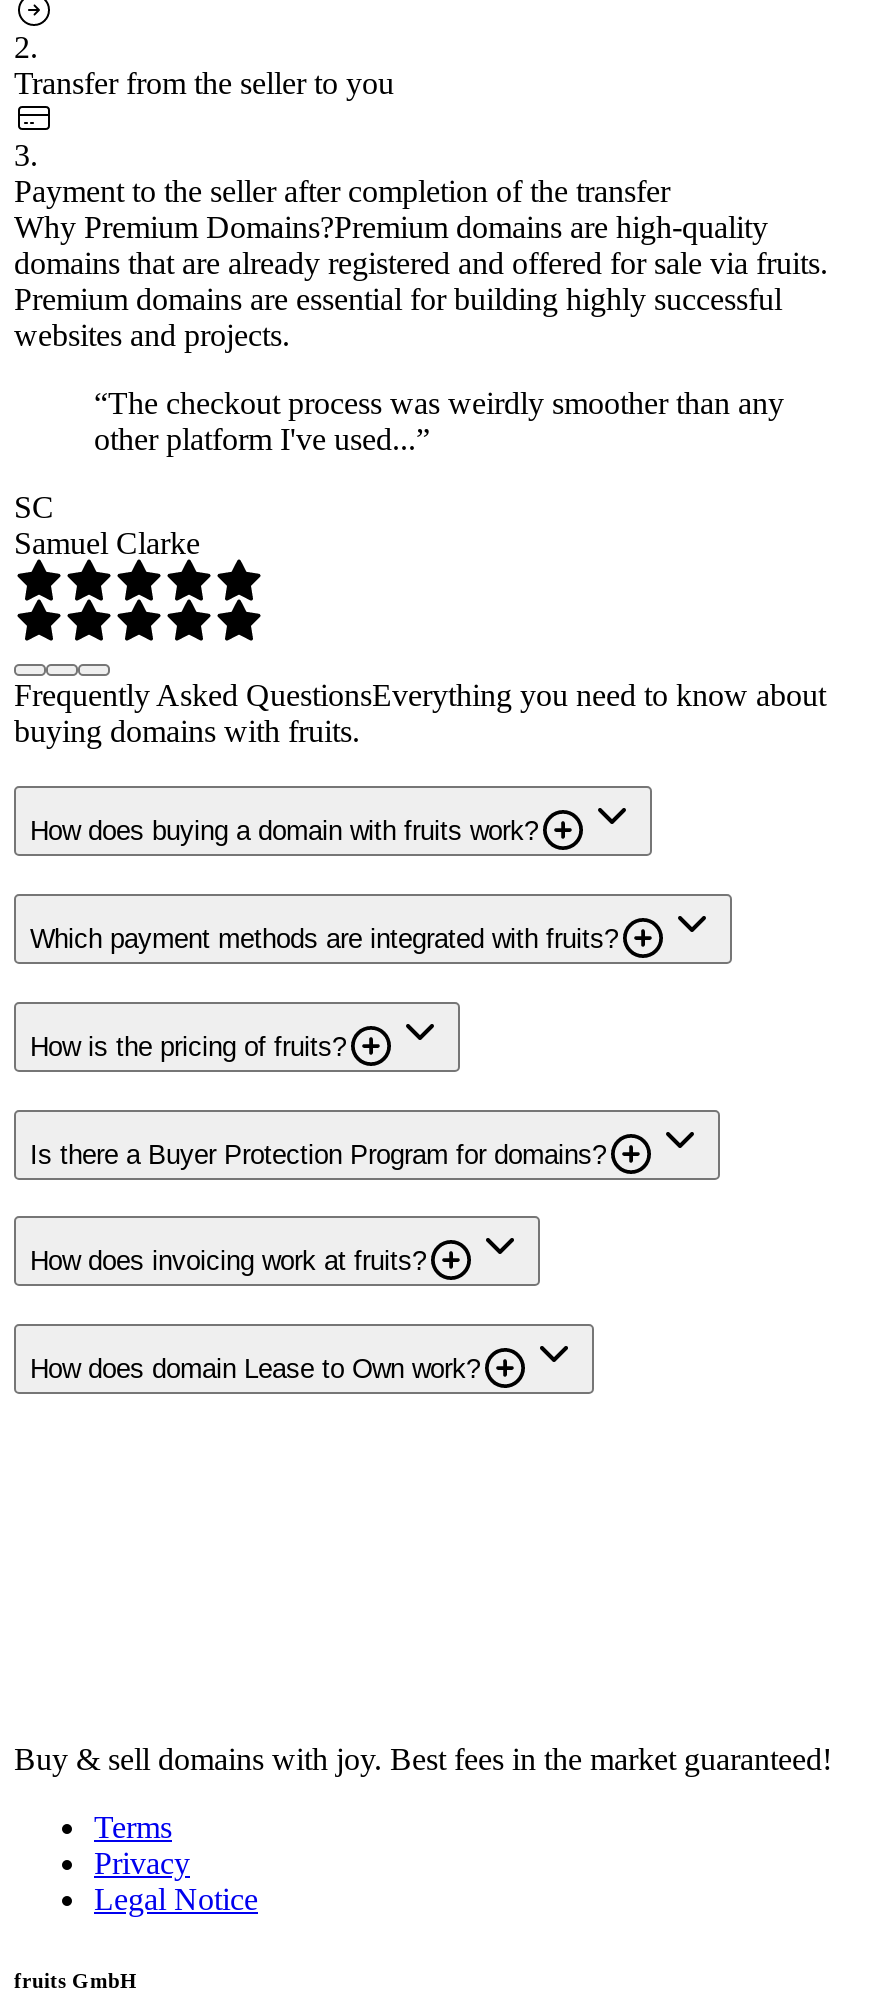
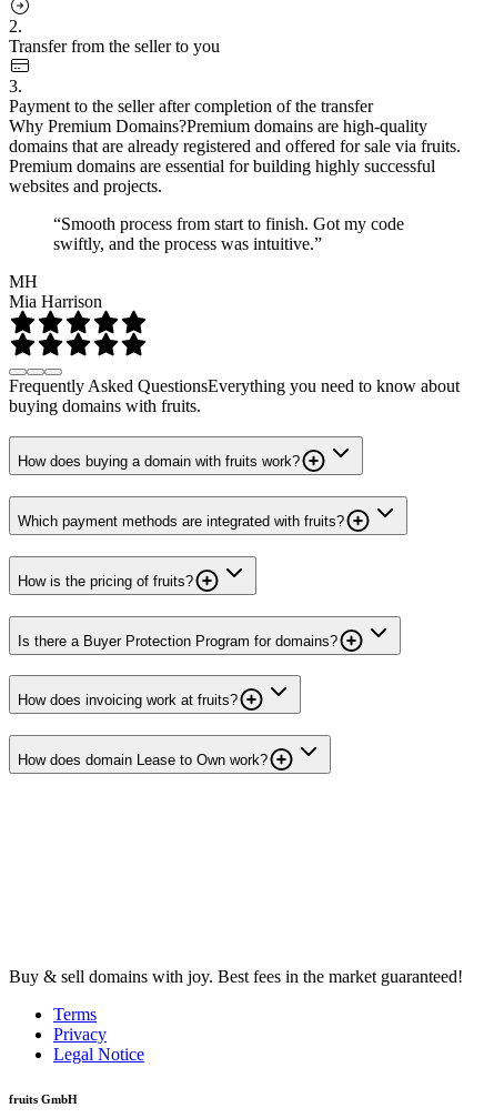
[94,385,784,455] “The checkout process was weirdly smoother than any | other platform I've used...” -> [53,214,404,253] “Smooth process from start to finish. Got my code | swiftly, and the process was intuitive.”
[14,489,200,559] SC | Samuel Clarke -> [9,272,102,310] MH | Mia Harrison

